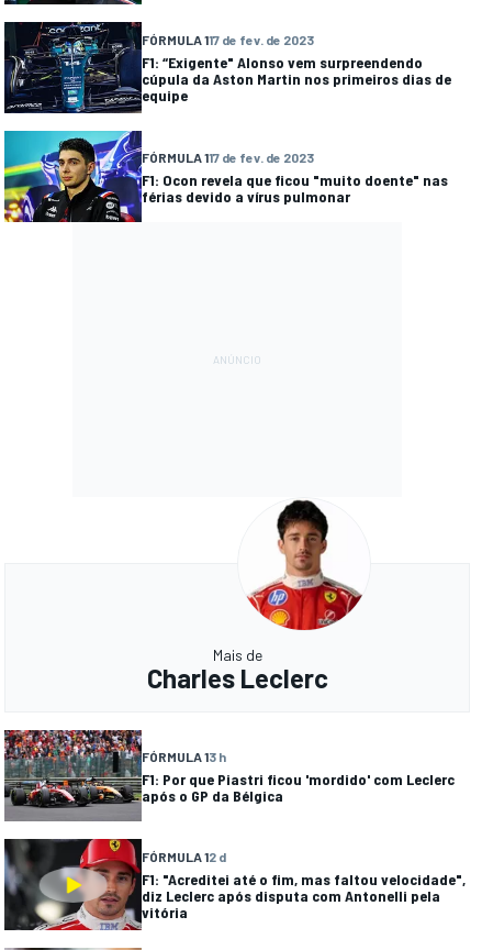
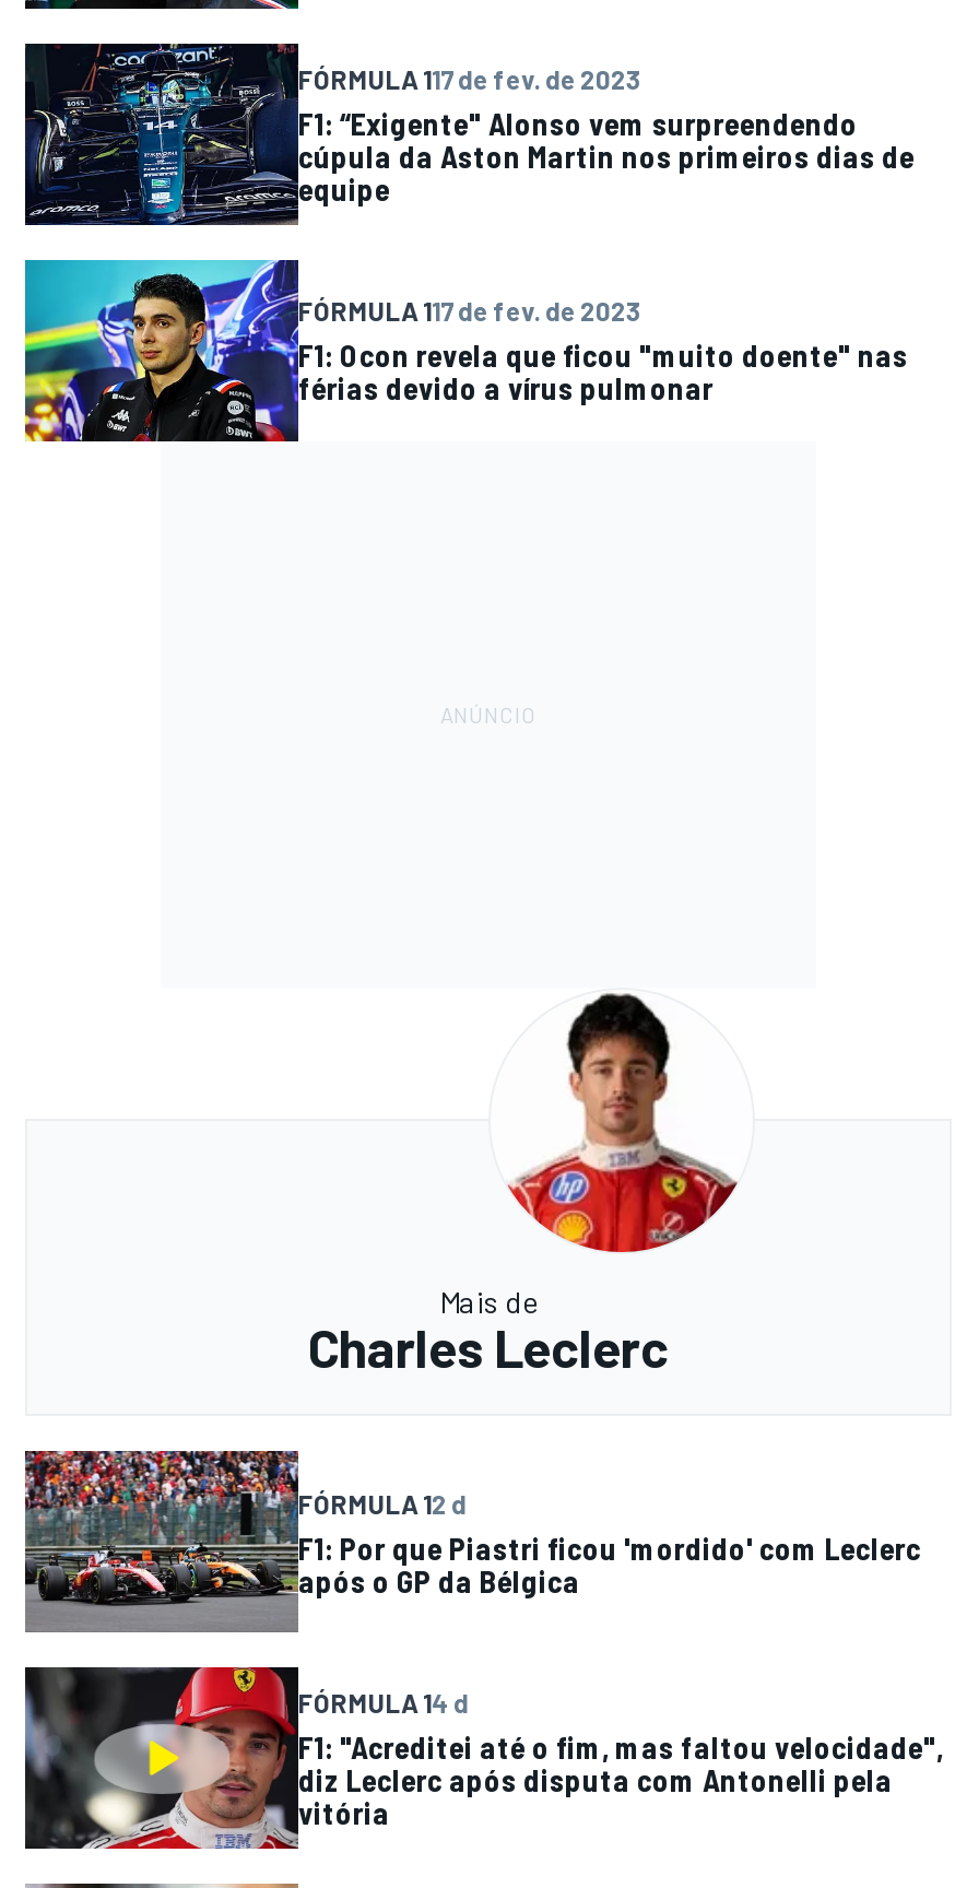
[142,749,226,764] FÓRMULA 13 h -> [298,1488,467,1518] FÓRMULA 12 d
[142,849,226,865] FÓRMULA 12 d -> [298,1688,469,1718] FÓRMULA 14 d

